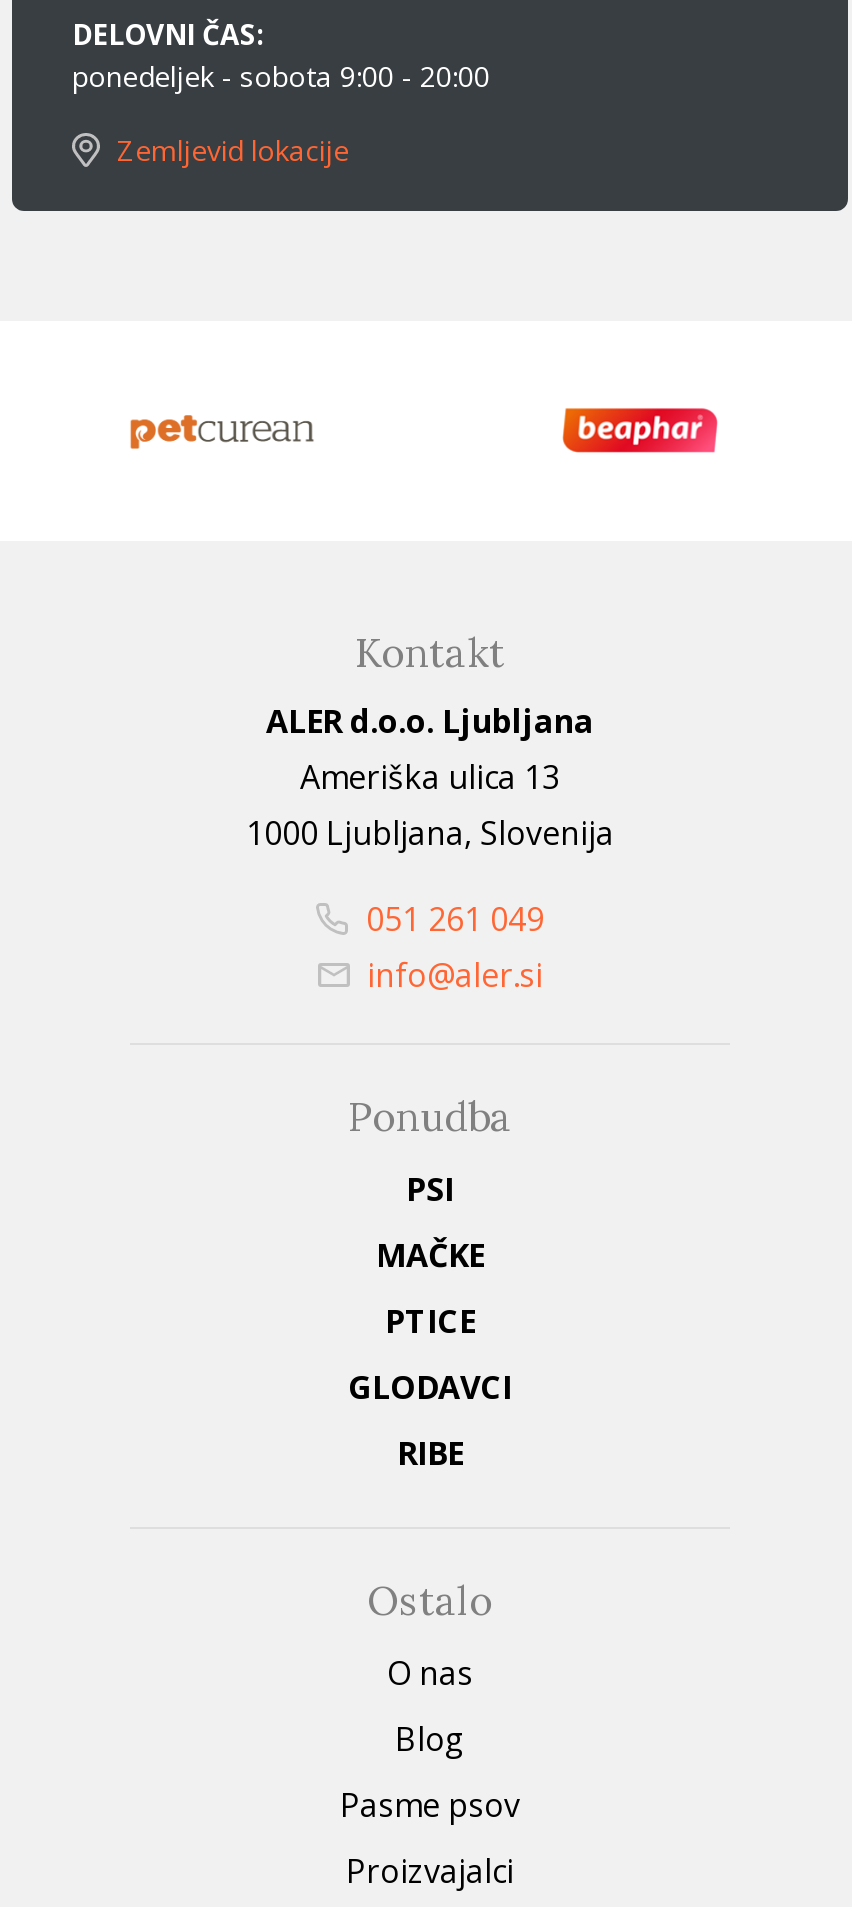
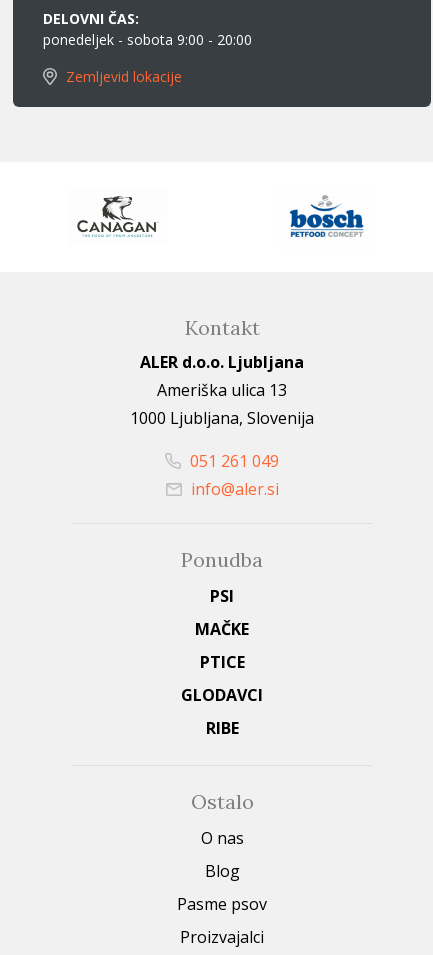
[128,389,314,469] [image] -> [72,195,163,238] [image]
[560,389,720,471] [image] -> [288,195,366,238] [image]

